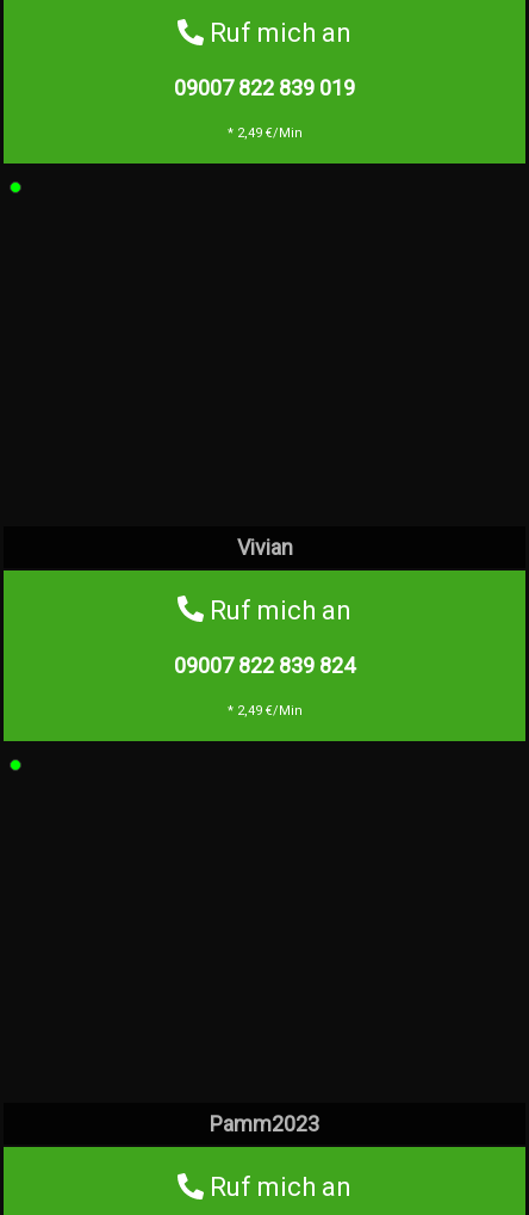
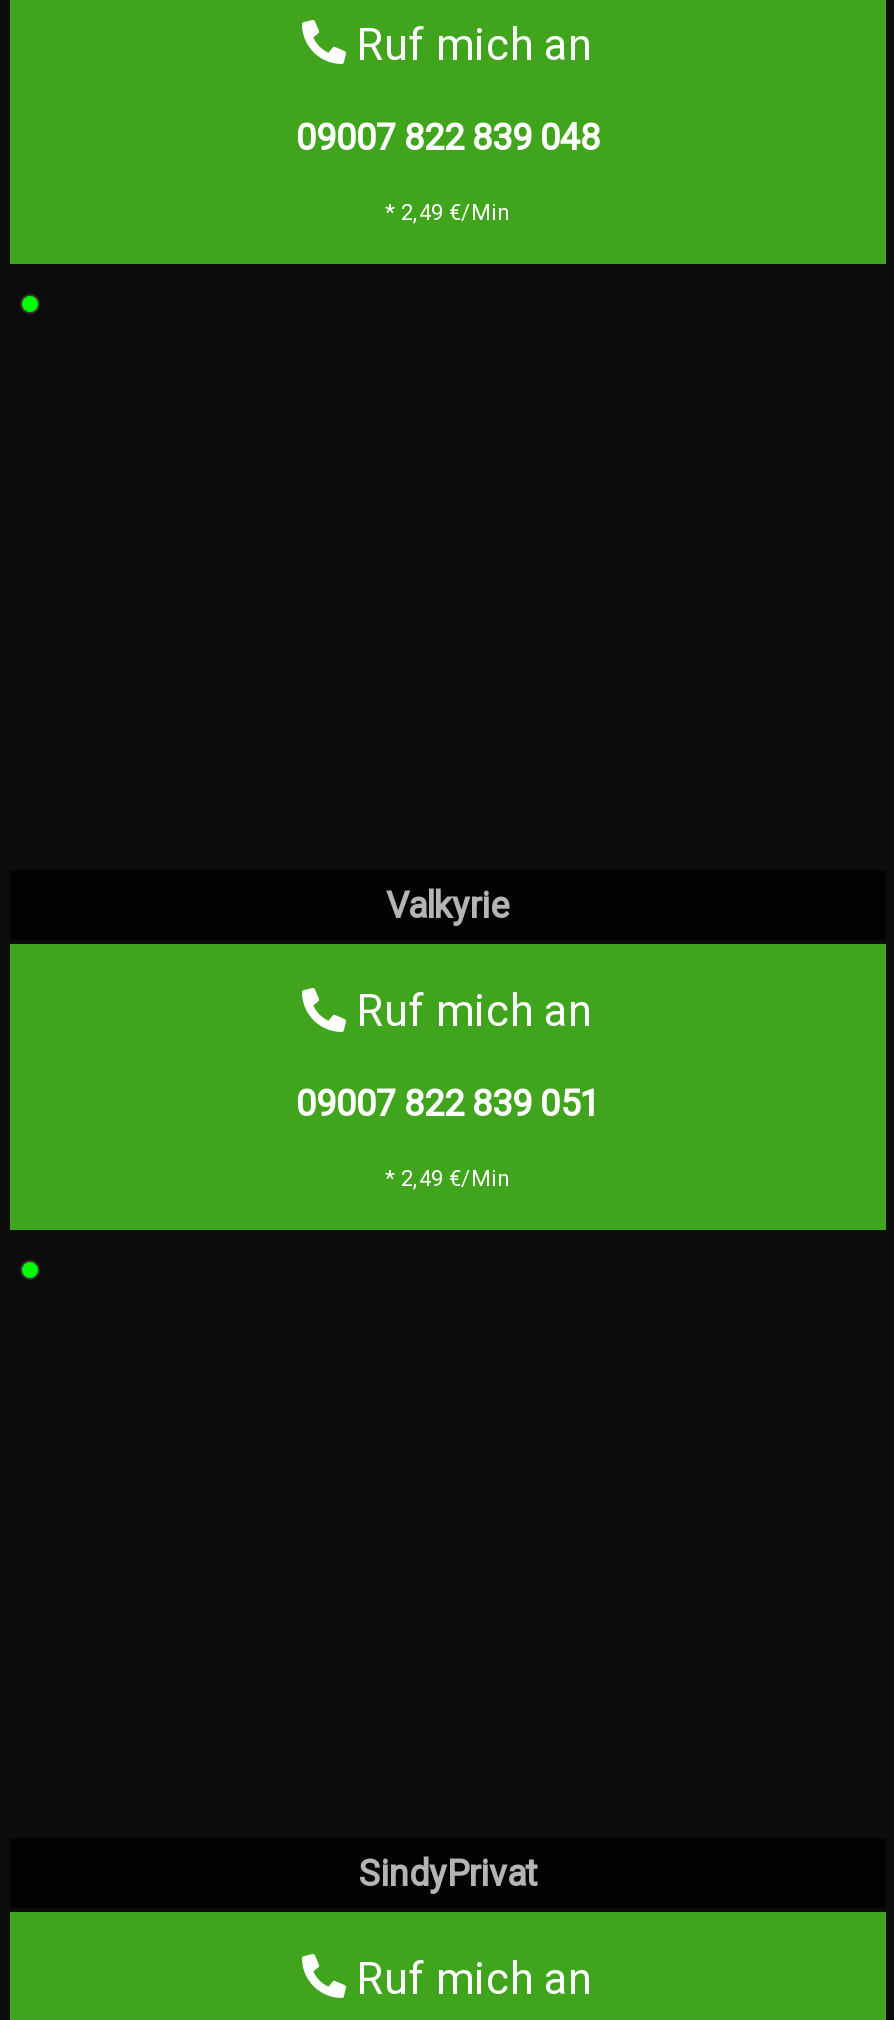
[174,75,355,100] 09007 822 839 019 -> [296,115,600,157] 09007 822 839 048
[237,534,292,559] Vivian -> [386,884,510,926] Valkyrie
[174,652,355,677] 09007 822 839 824 -> [296,1082,600,1124] 09007 822 839 051
[210,1111,319,1136] Pamm2023 -> [359,1851,537,1893] SindyPrivat

